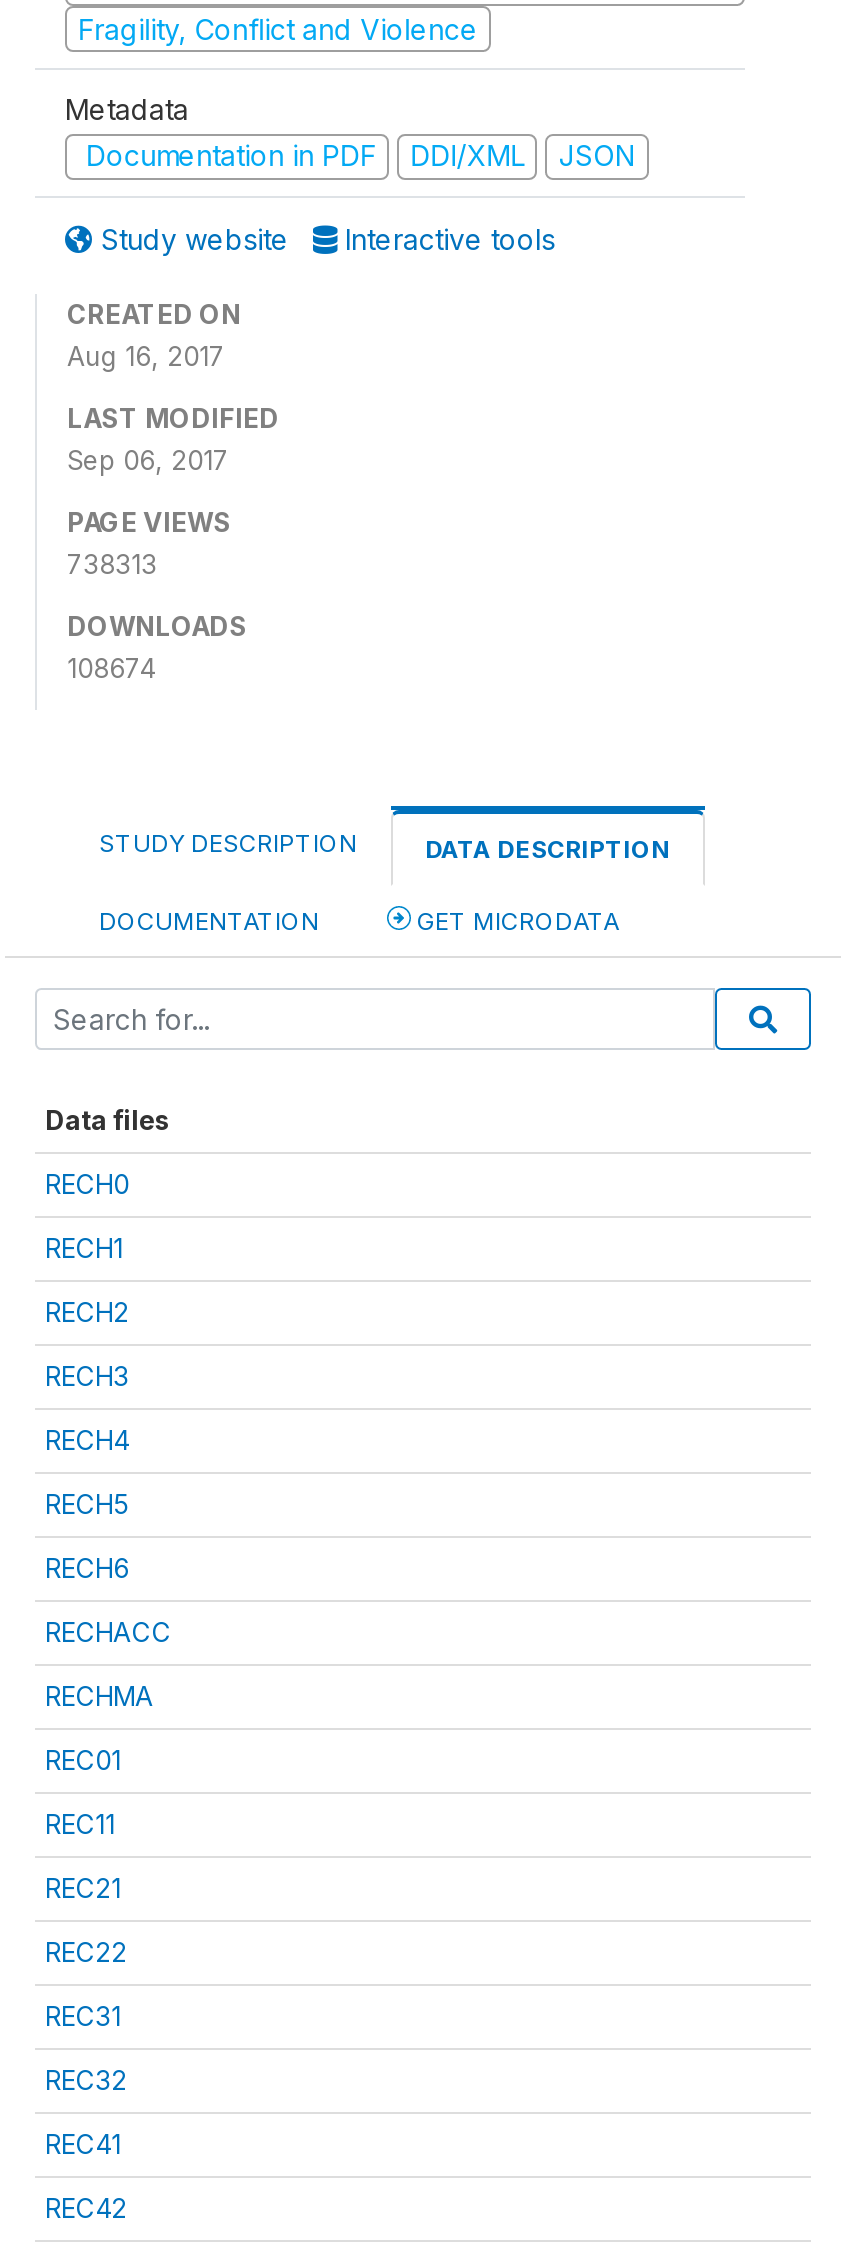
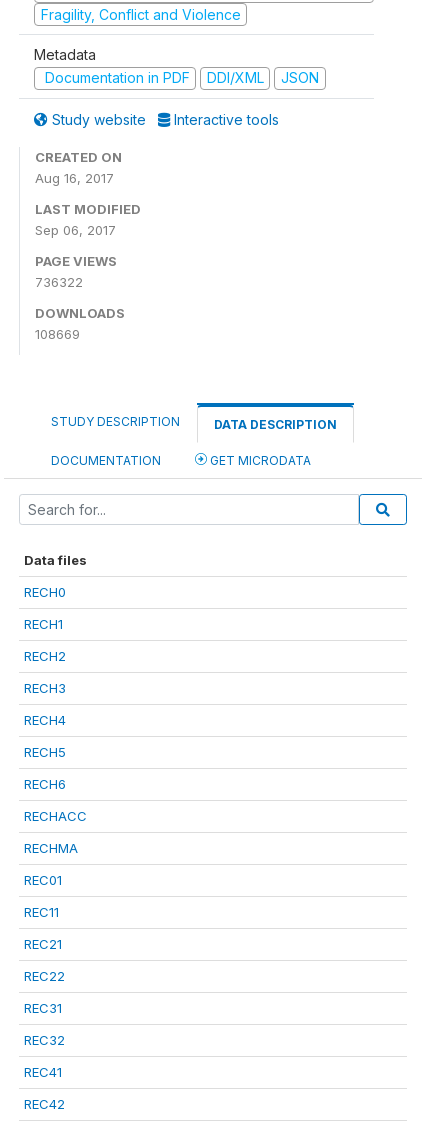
[67,547,157,579] 738313 -> [35,273,83,289] 736322
[67,651,155,683] 108674 -> [35,325,80,341] 108669

